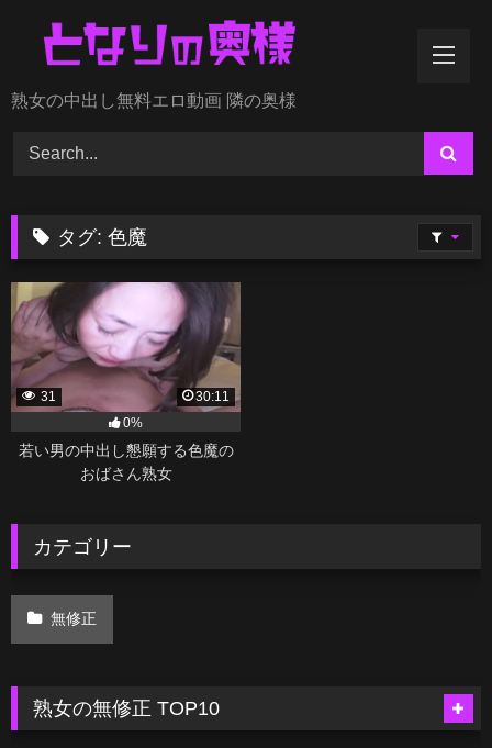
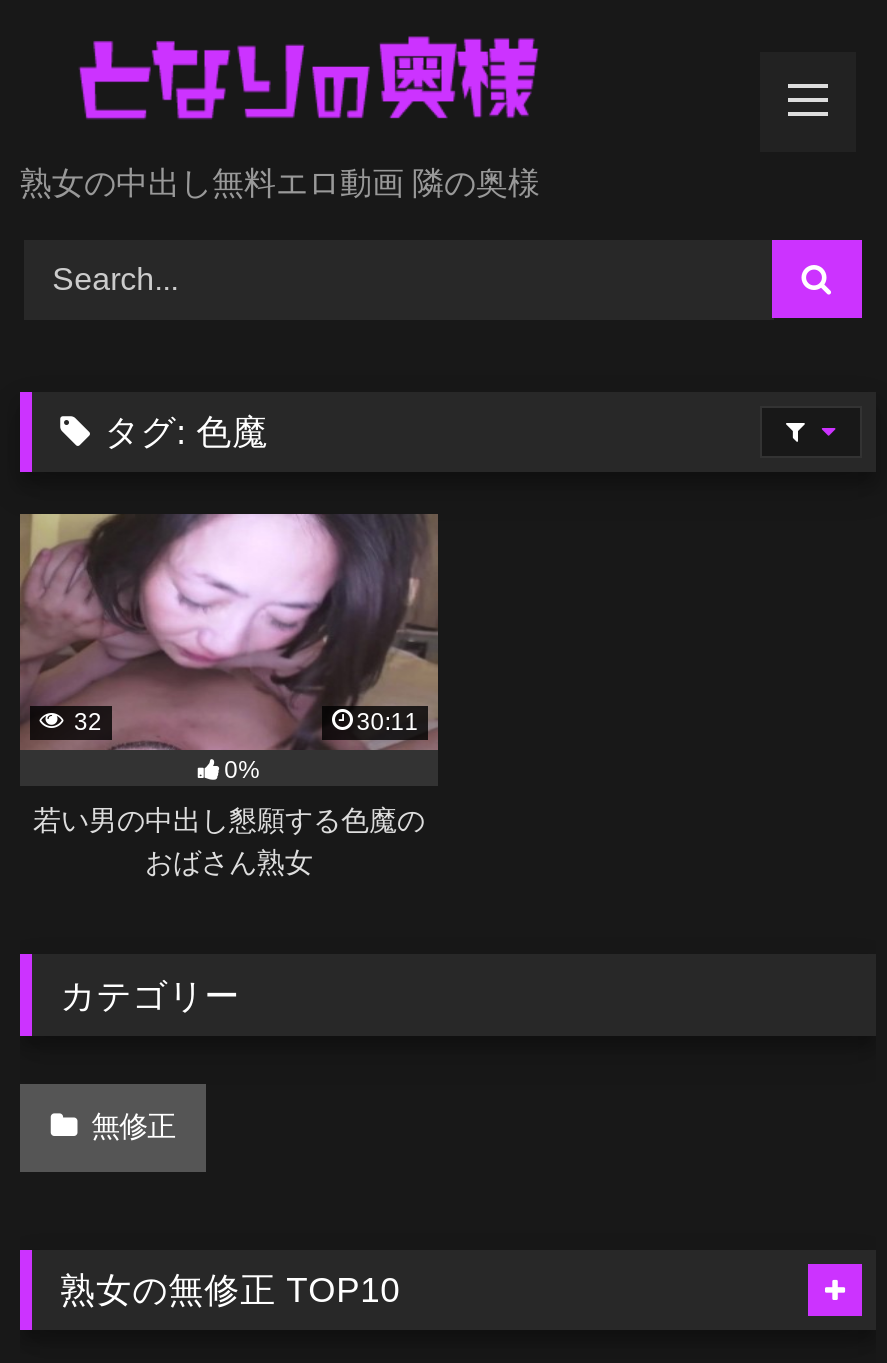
[37,389,56,405] 31 -> [68,709,102,737] 32

